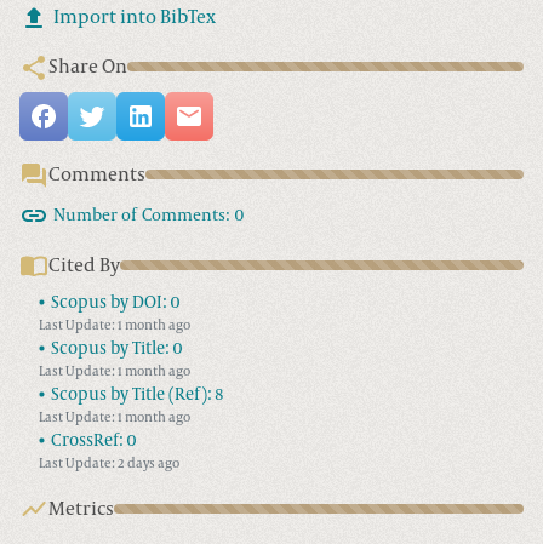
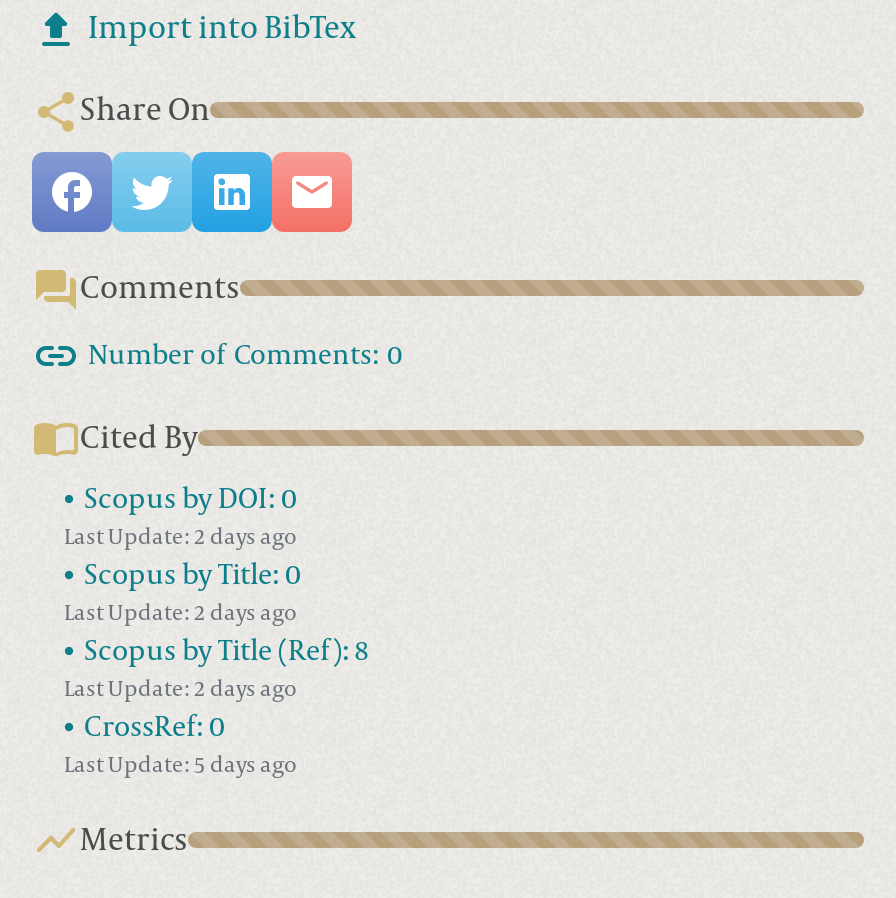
[39,318,190,334] Last Update: 1 month ago -> [64,525,296,551] Last Update: 2 days ago
[39,364,190,380] Last Update: 1 month ago -> [64,601,296,627] Last Update: 2 days ago
[39,410,190,426] Last Update: 1 month ago -> [64,677,296,703] Last Update: 2 days ago
[39,456,179,472] Last Update: 2 days ago -> [64,753,296,779] Last Update: 5 days ago

